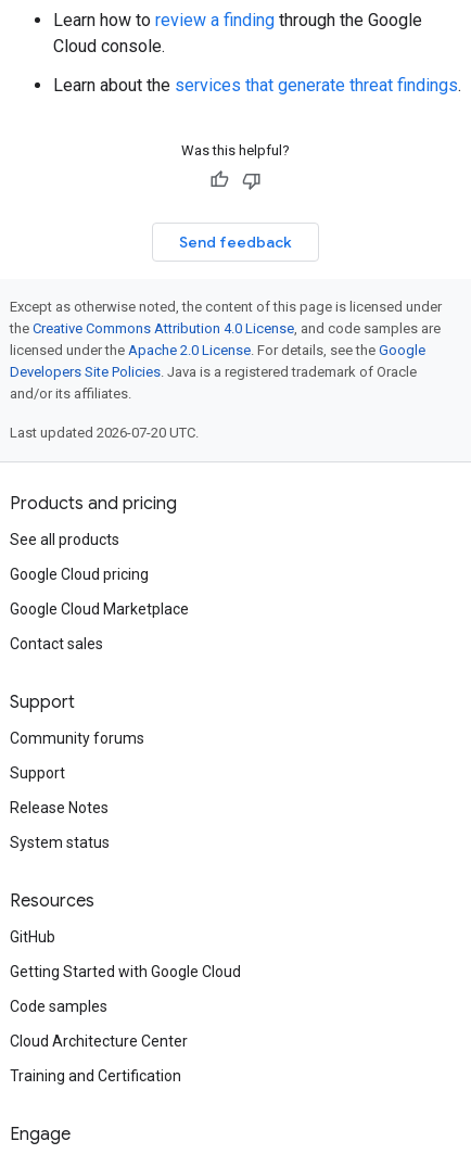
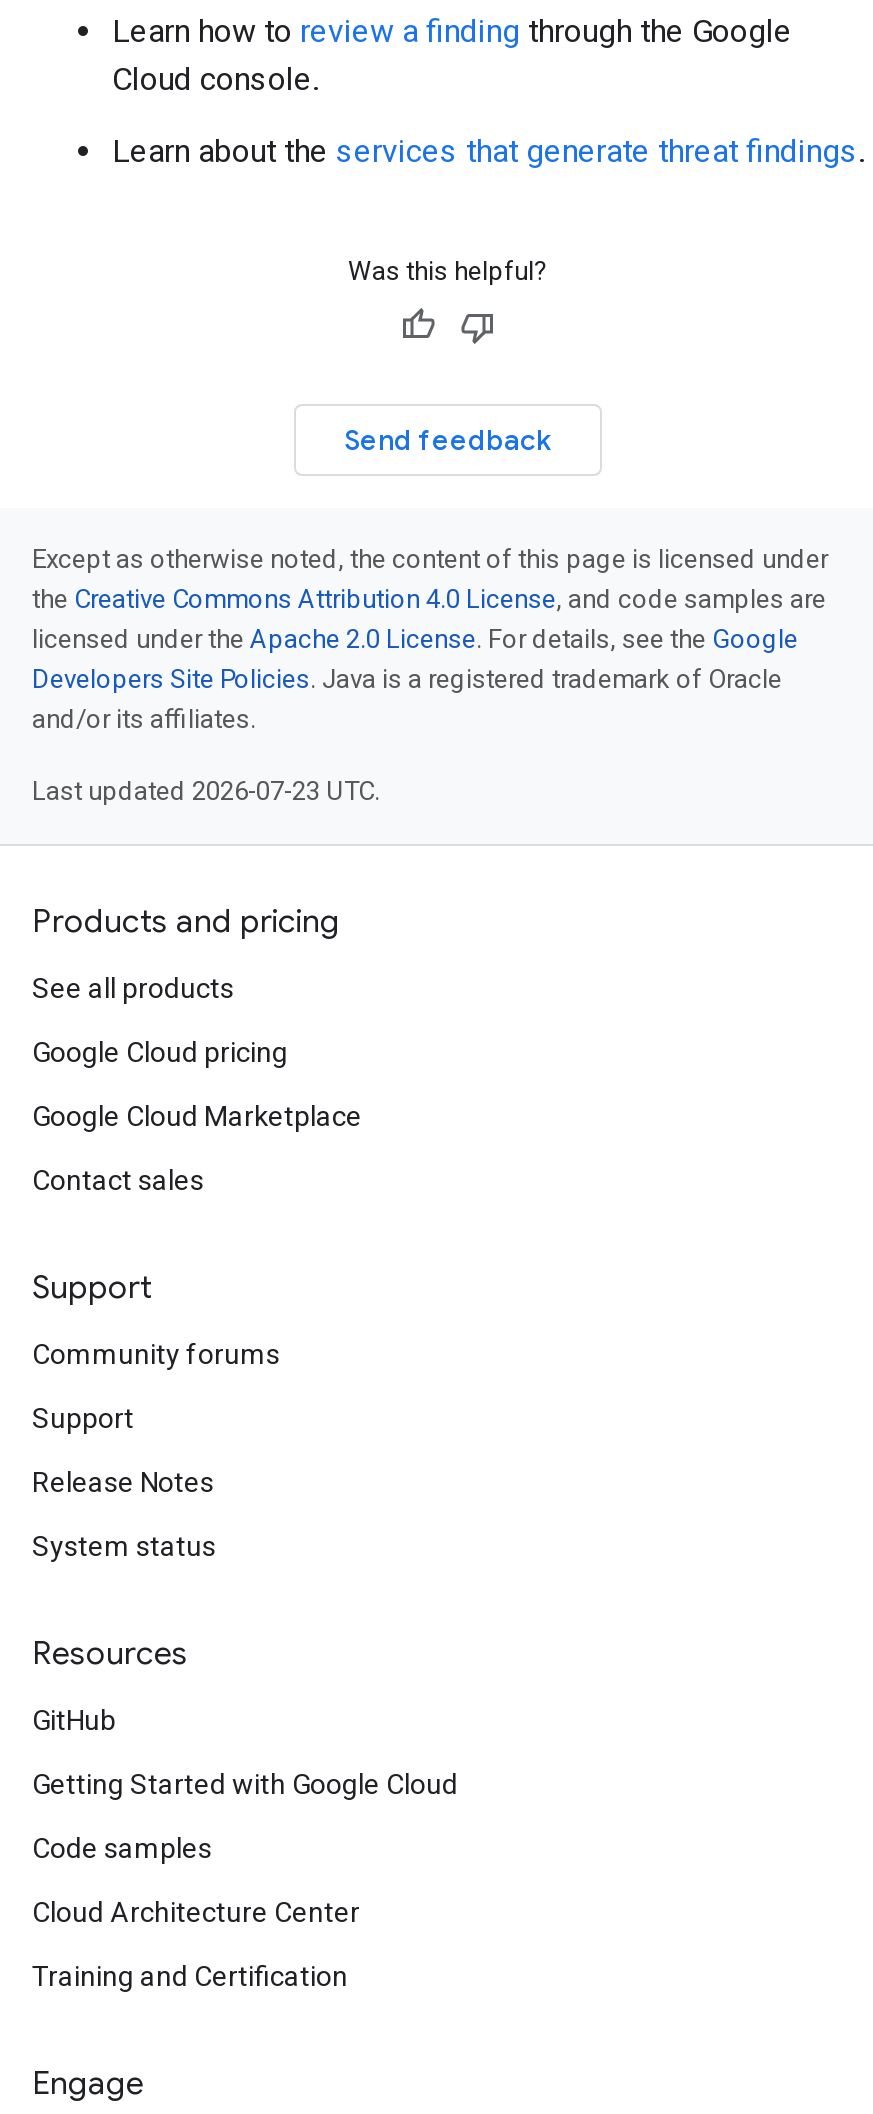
[10,424,199,441] Last updated 2026-07-20 UTC. -> [32,776,380,806] Last updated 2026-07-23 UTC.

